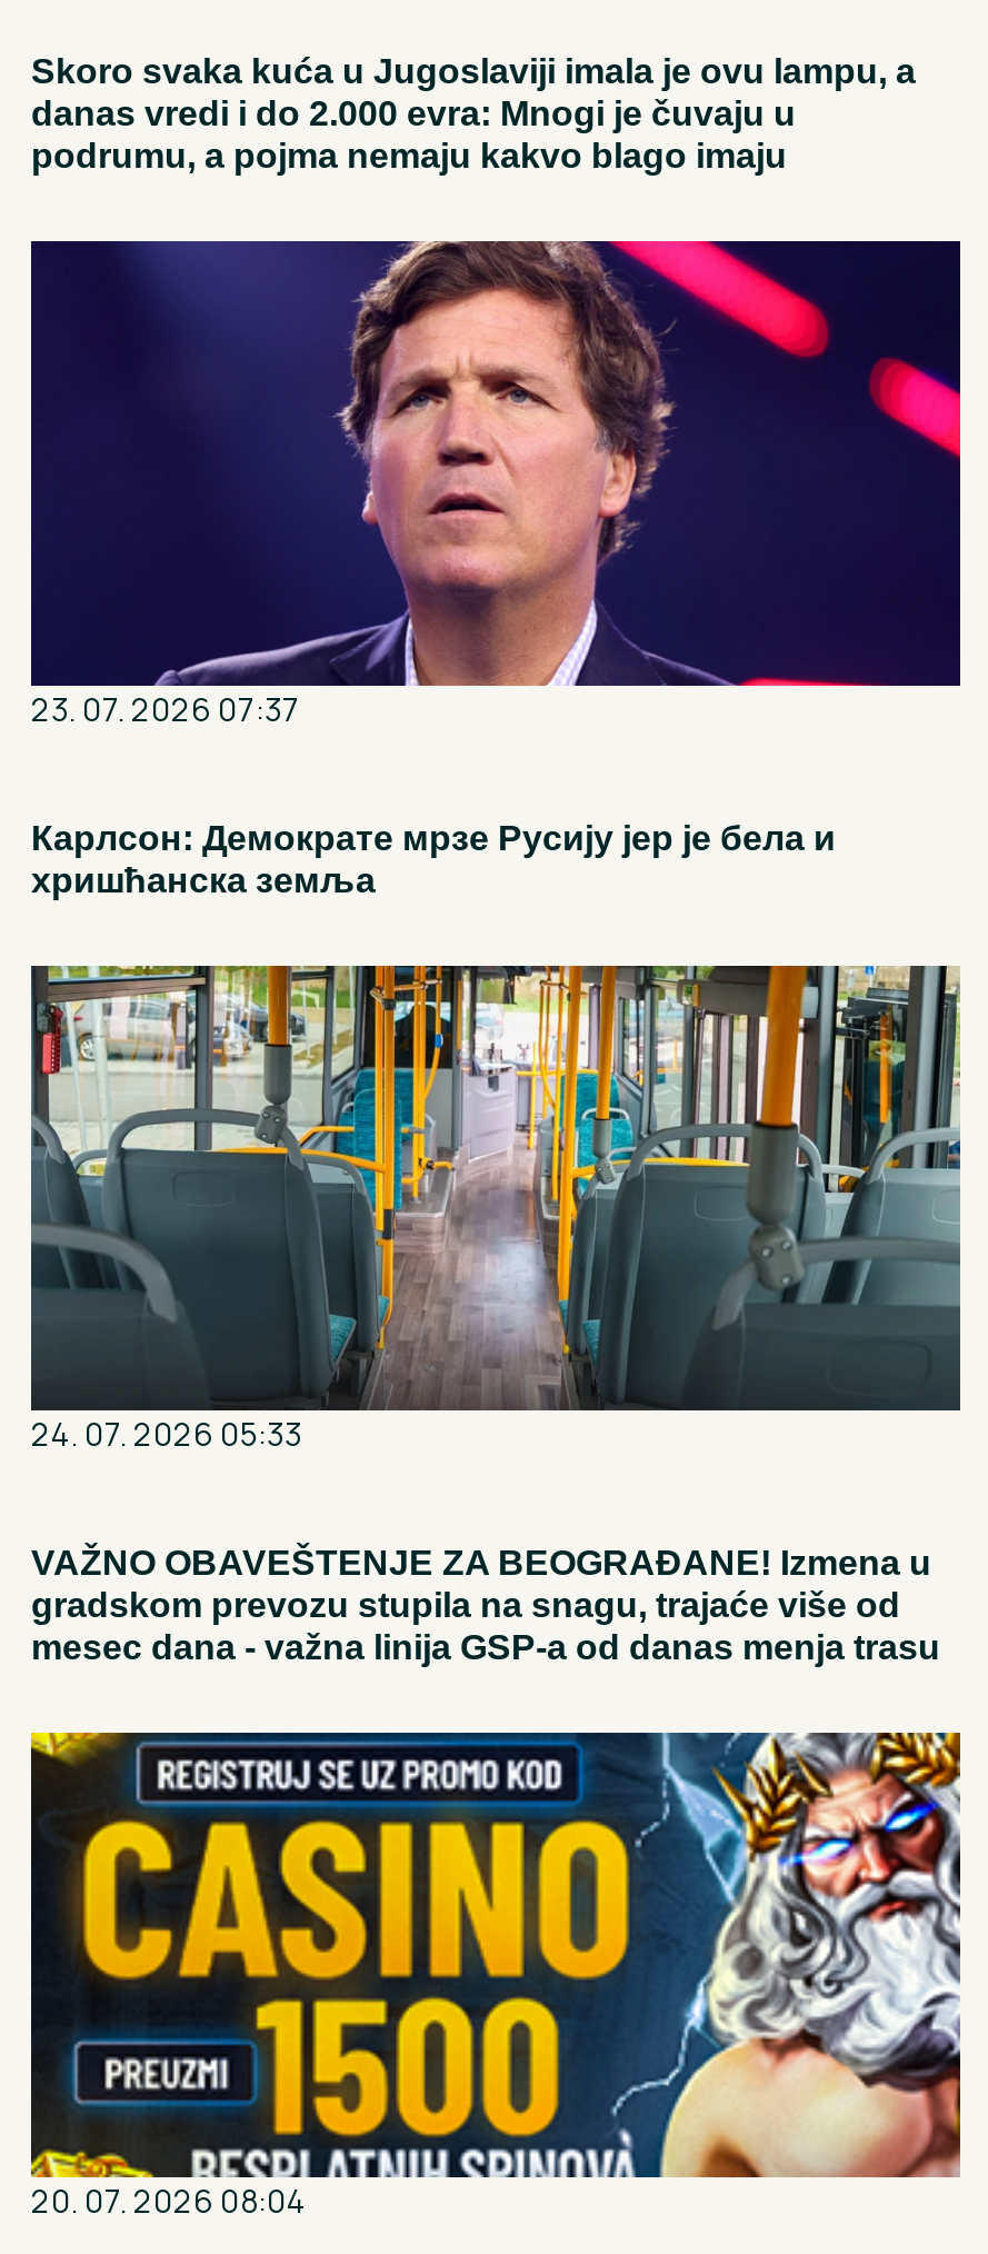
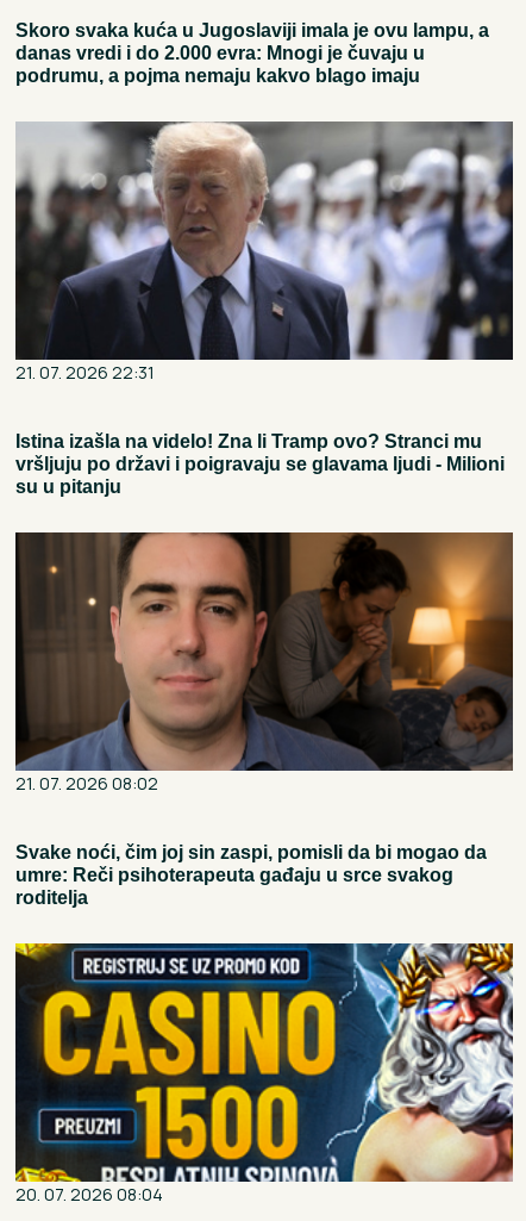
[29,239,962,730] [image] | 23. 07. 2026 07:37 -> [15,120,514,384] [image] | 21. 07. 2026 22:31
[31,819,836,899] Карлсон: Демократе мрзе Русију јер је бела и | хришћанска земља -> [15,431,505,497] Istina izašla na videlo! Zna li Tramp ovo? Stranci mu | vršljuju po državi i poigravaju se glavama ljudi - Milioni | su u pitanju
[29,964,962,1455] [image] | 24. 07. 2026 05:33 -> [14,531,513,795] [image] | 21. 07. 2026 08:02
[31,1544,940,1666] VAŽNO OBAVEŠTENJE ZA BEOGRAĐANE! Izmena u | gradskom prevozu stupila na snagu, trajaće više od | mesec dana - važna linija GSP-a od danas menja trasu -> [15,842,487,908] Svake noći, čim joj sin zaspi, pomisli da bi mogao da | umre: Reči psihoterapeuta gađaju u srce svakog | roditelja

